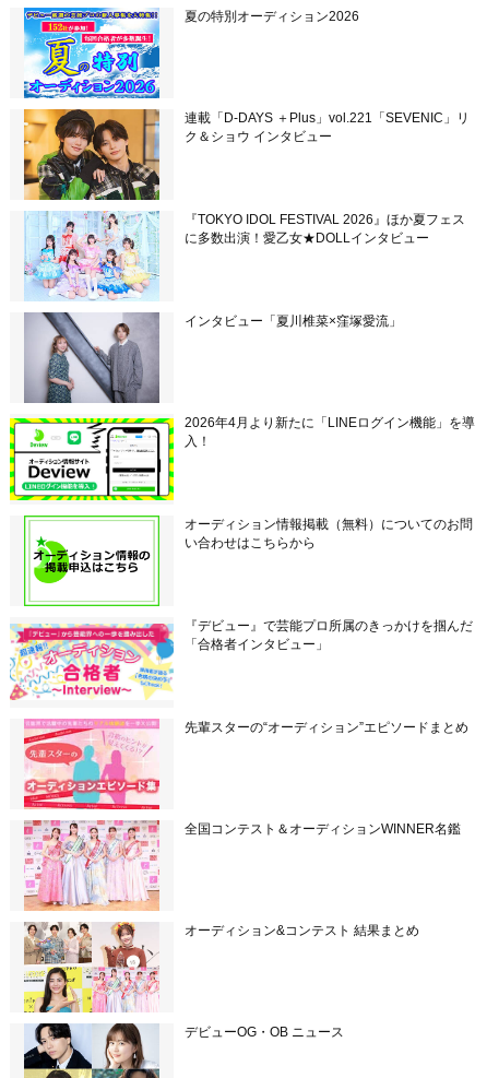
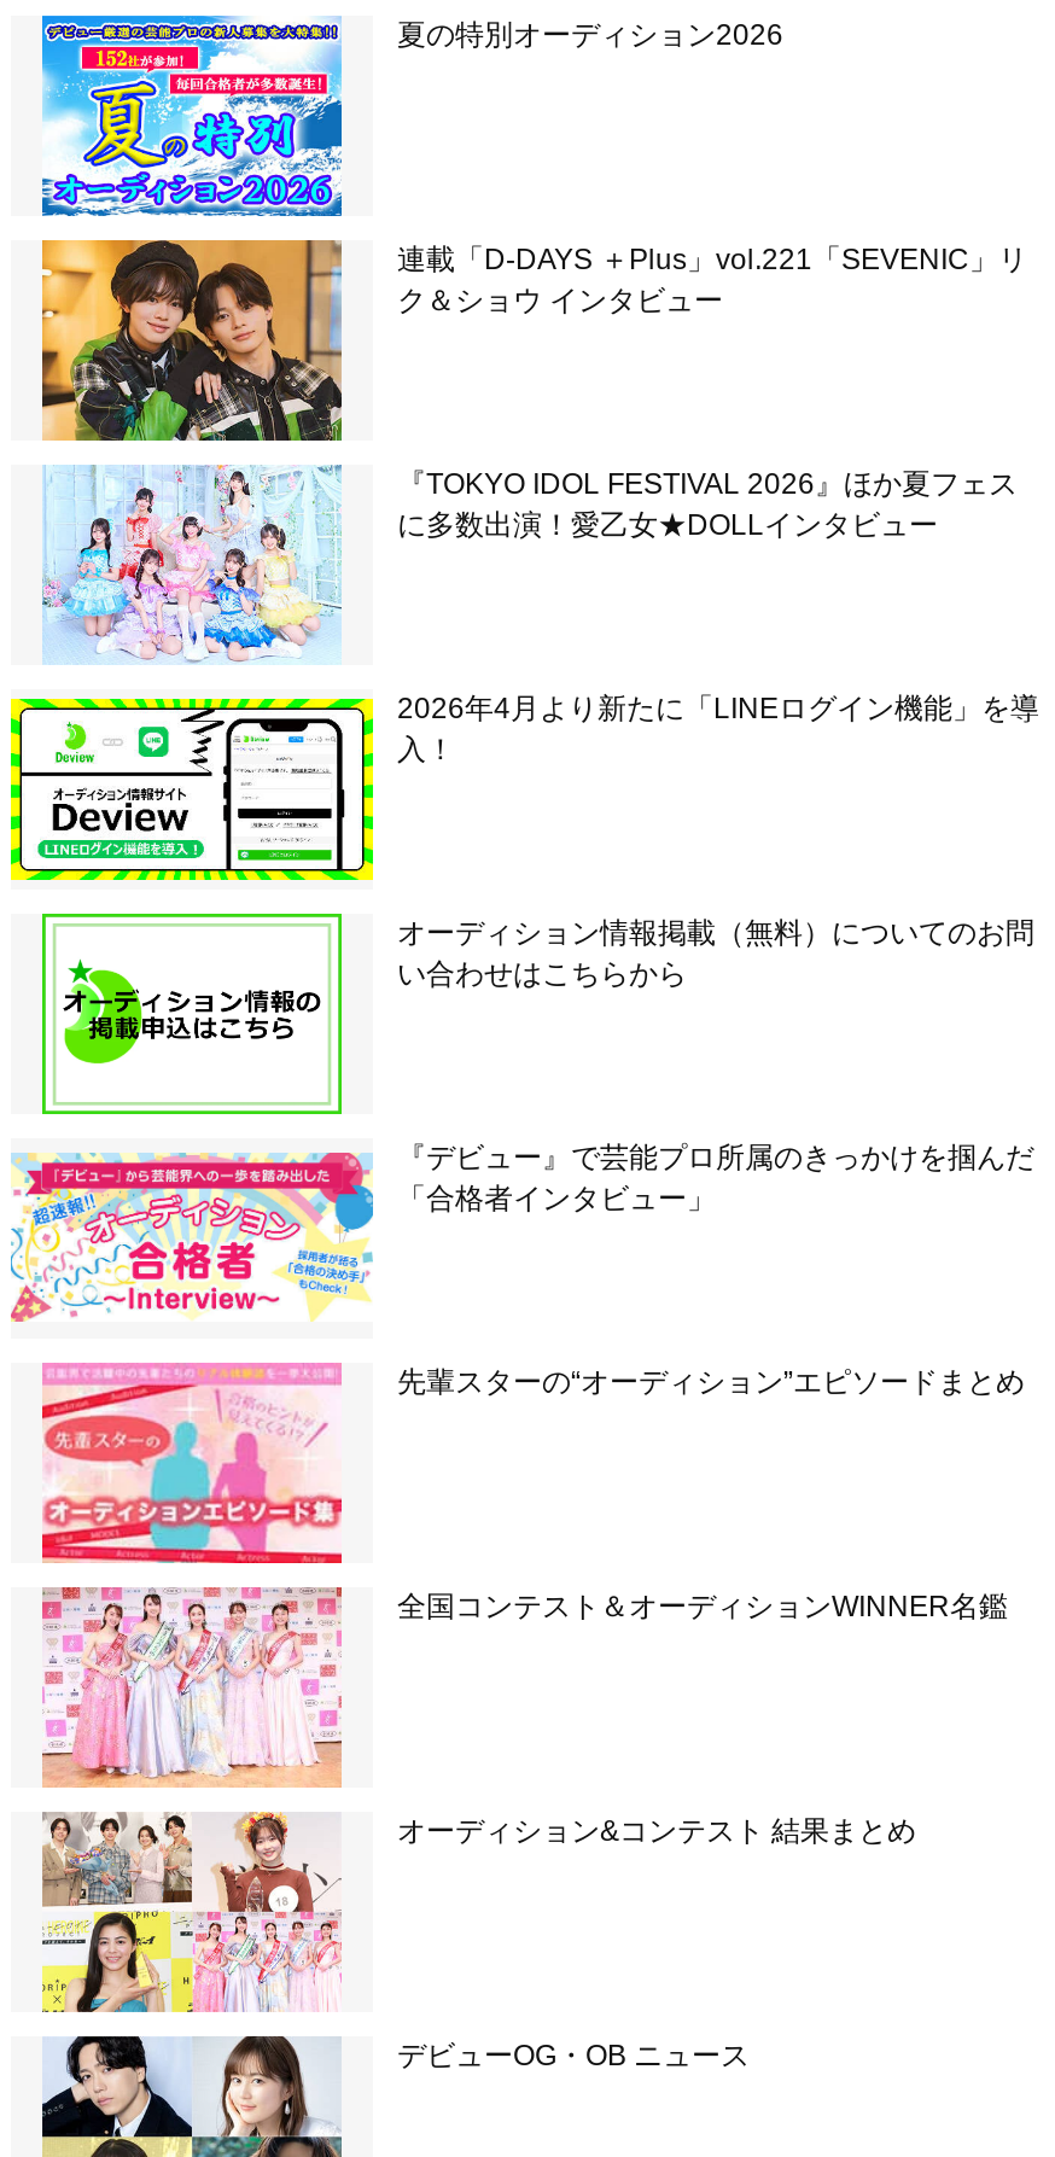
[23,311,402,404] [image] | インタビュー「夏川椎菜×窪塚愛流」 -> none

